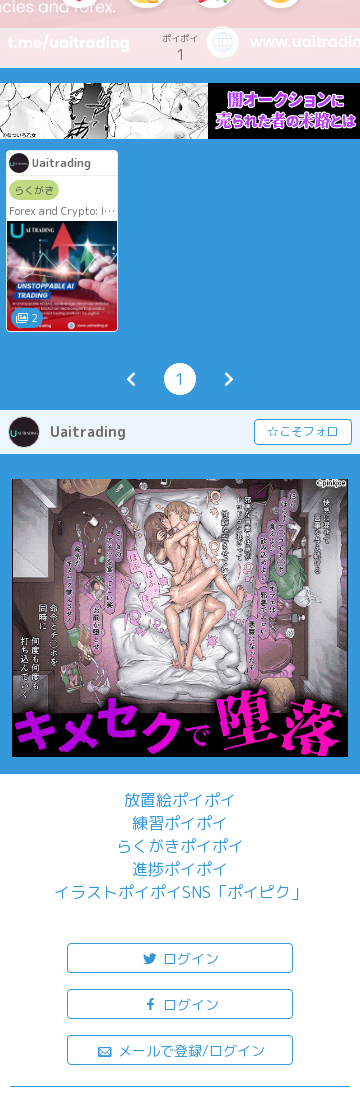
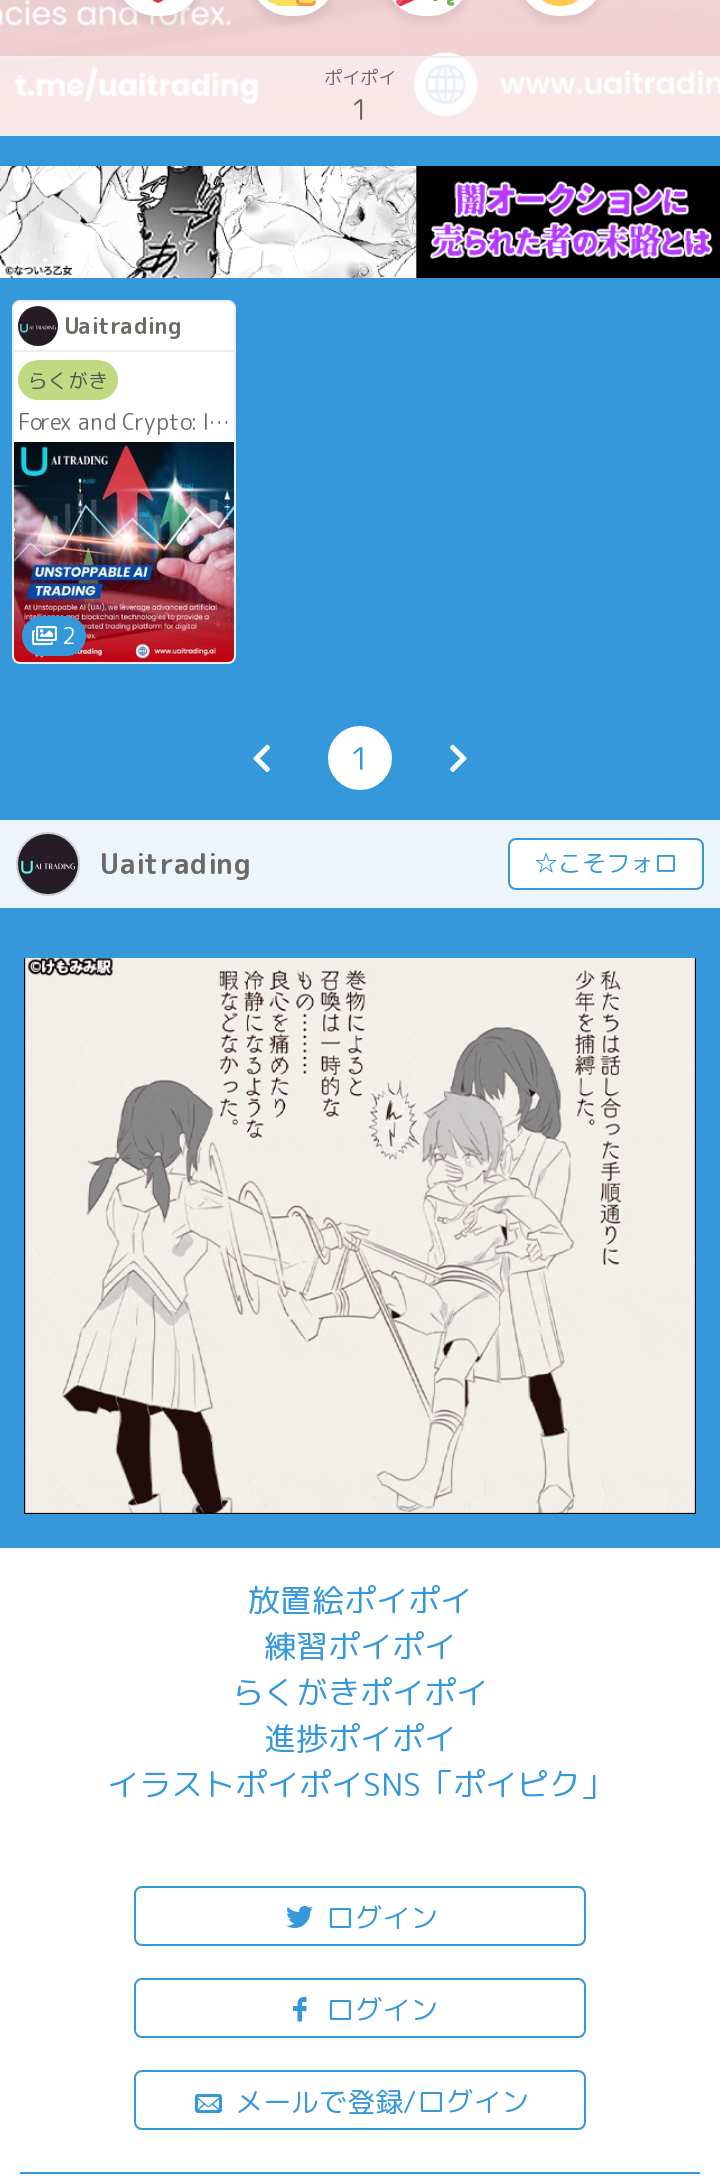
[11,478,349,758] [image] -> [24,956,696,1514] [image]

